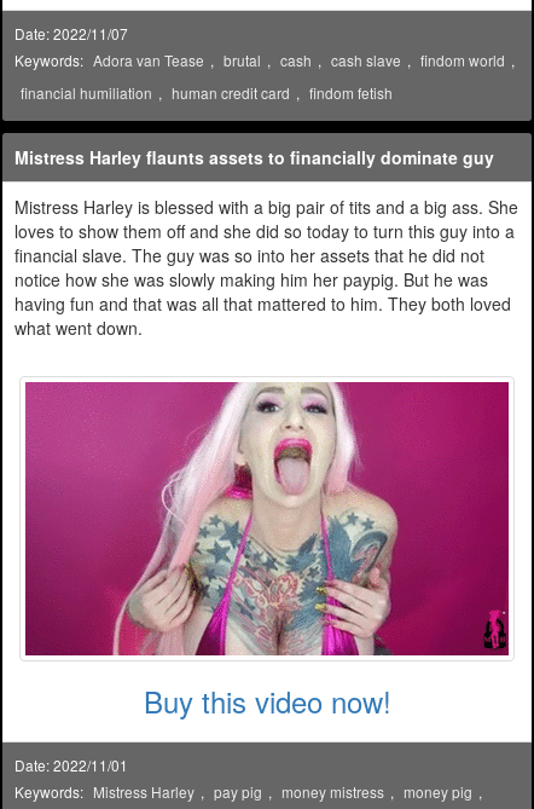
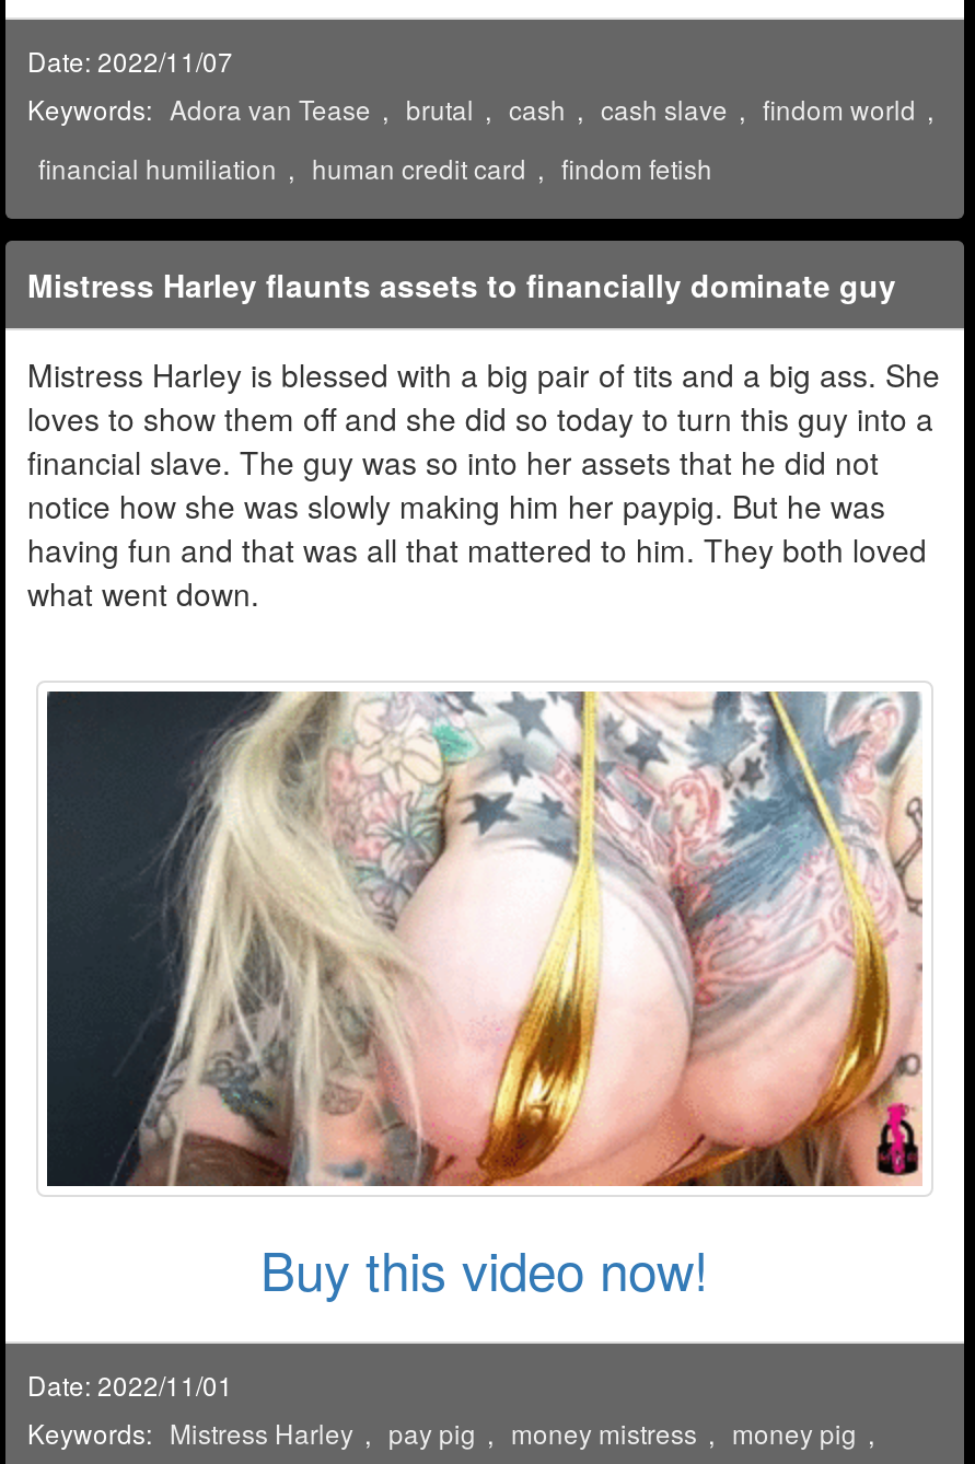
[24,381,510,657] [image] -> [45,689,925,1188] [image]

